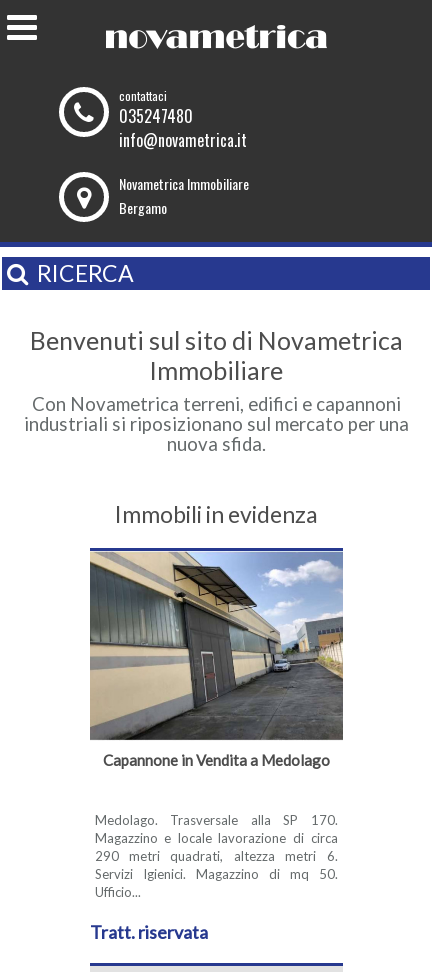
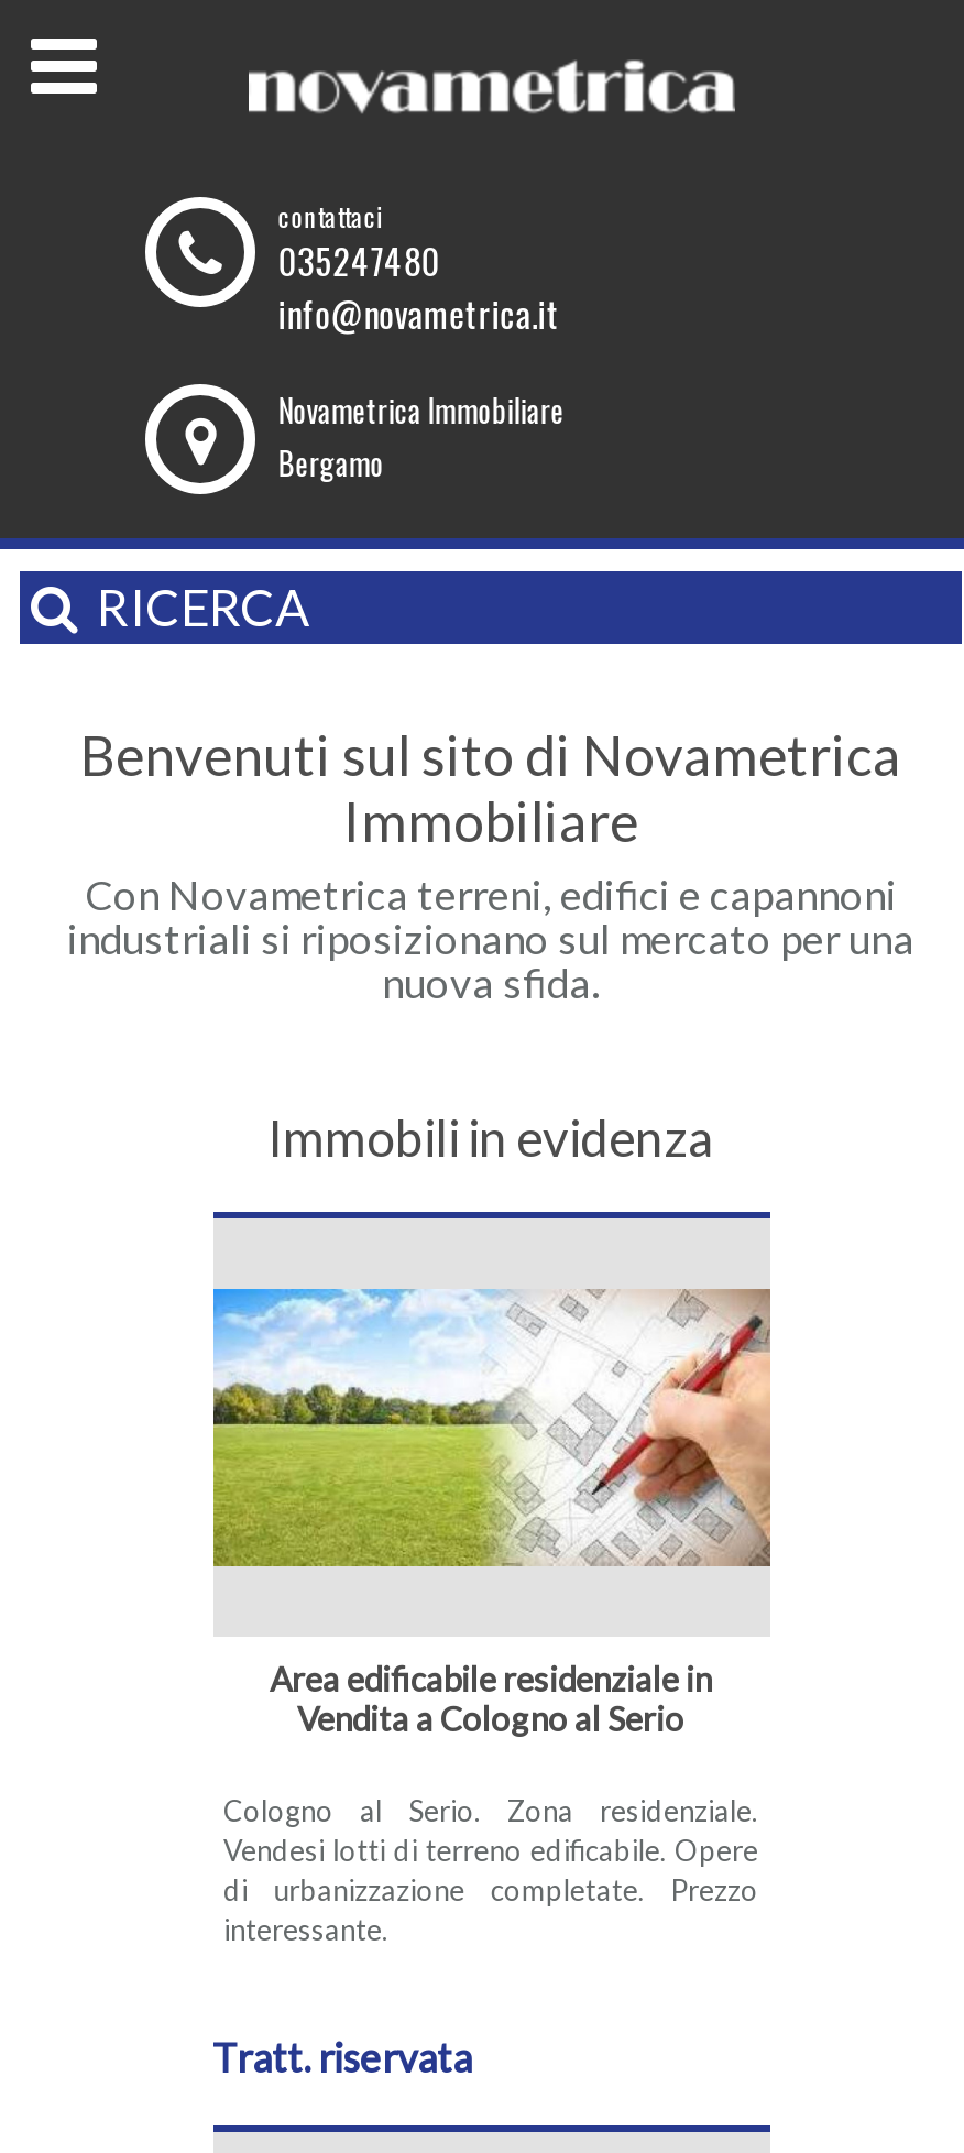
[89,551,344,769] [image] | Capannone in Vendita a Medolago -> [211,1218,773,1738] [image] | Area edificabile residenziale in | Vendita a Cologno al Serio
[94,812,337,900] Medolago. Trasversale alla SP 170. | Magazzino e locale lavorazione di circa | 290 metri quadrati, altezza metri 6. | Servizi Igienici. Magazzino di mq 50. | Ufficio... -> [223,1793,758,1947] Cologno al Serio. Zona residenziale. | Vendesi lotti di terreno edificabile. Opere | di urbanizzazione completate. Prezzo | interessante.

